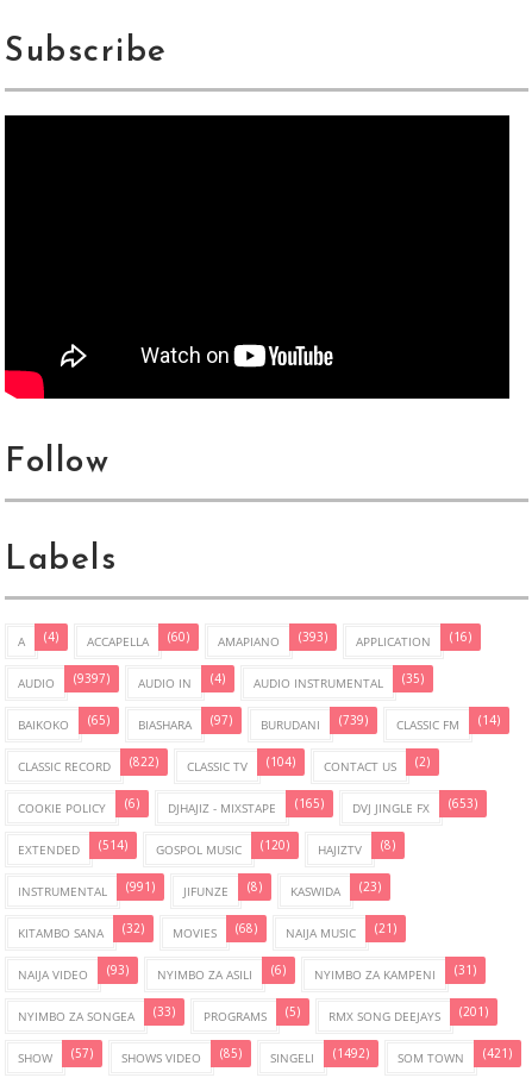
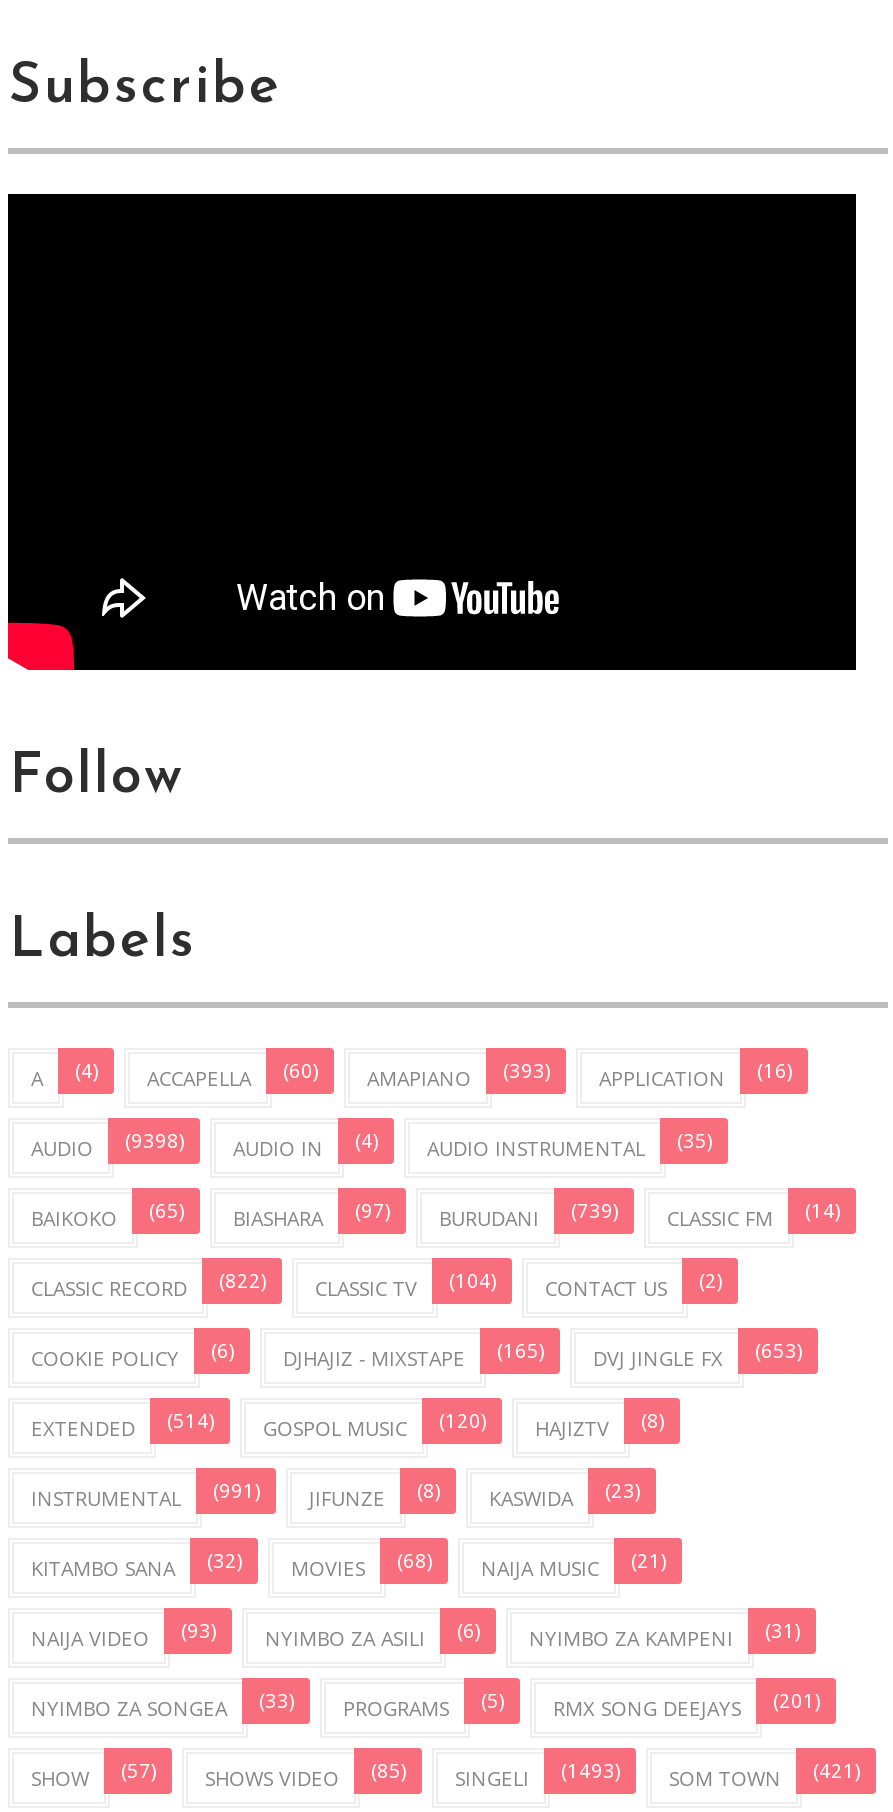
[18,673,110,692] AUDIO (9397) -> [31,1131,185,1163] AUDIO (9398)
[271,1048,370,1067] SINGELI (1492) -> [455,1761,621,1793] SINGELI (1493)

